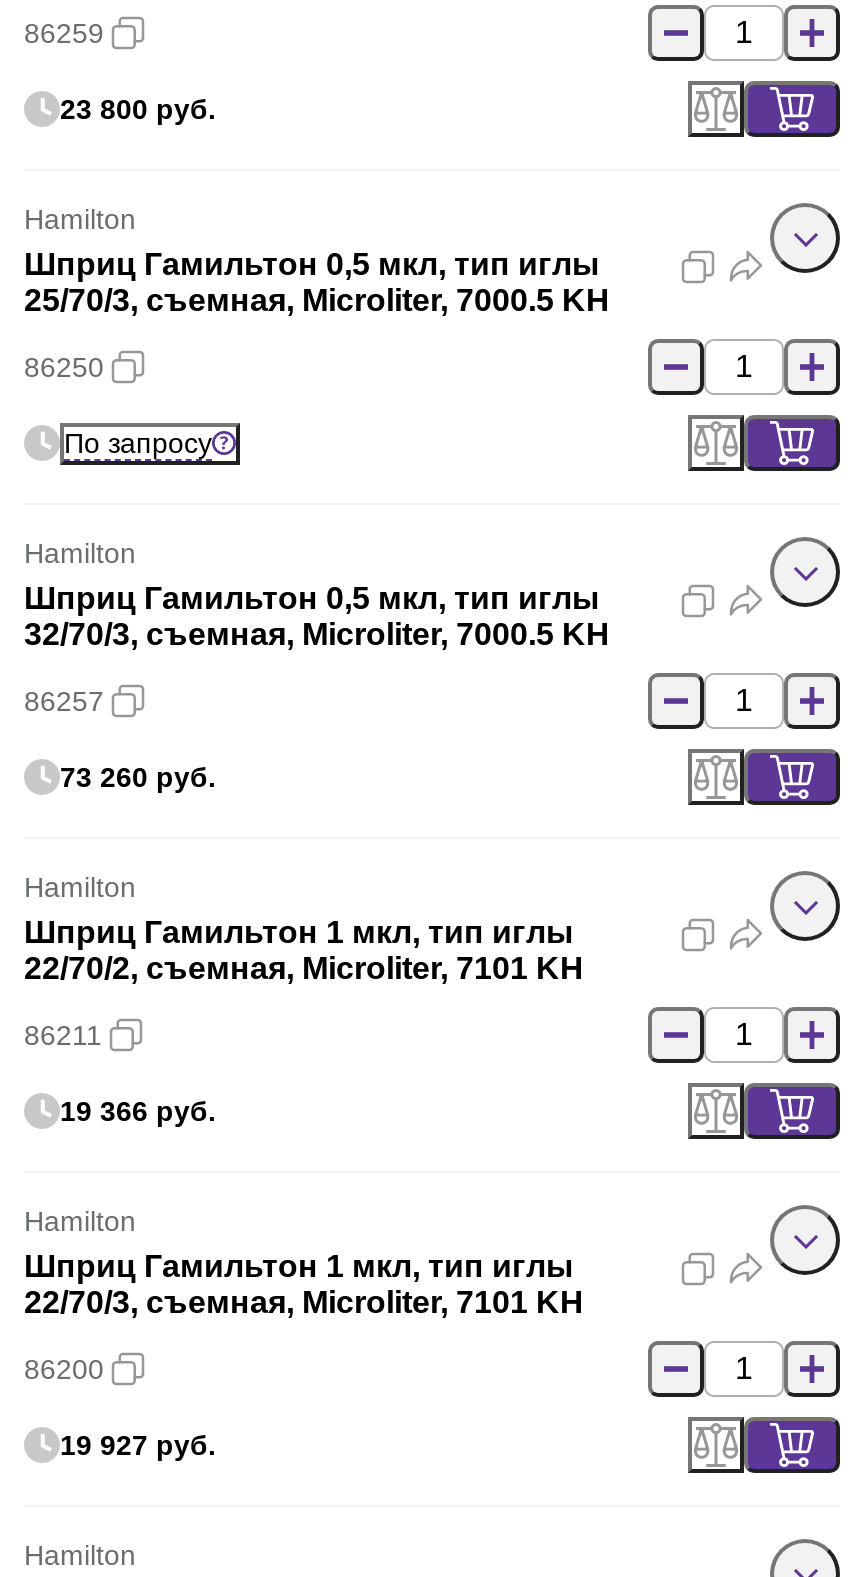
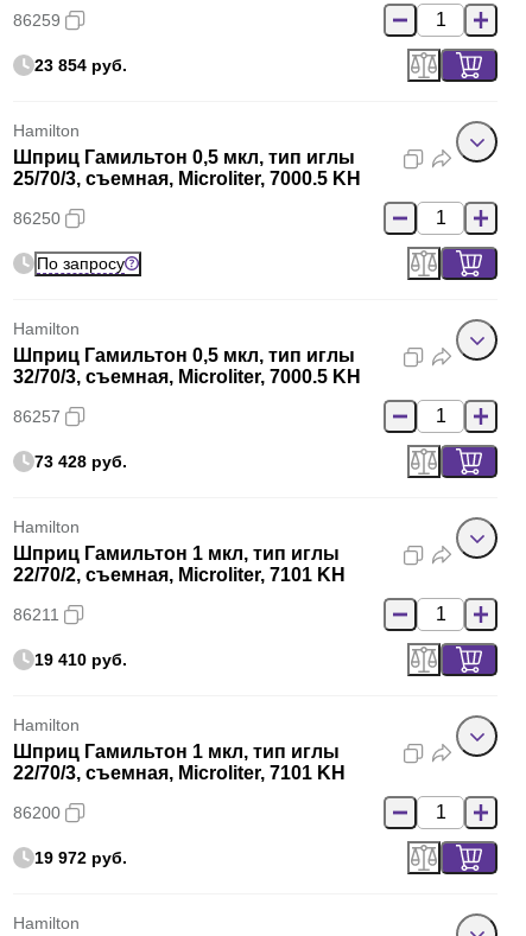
[60,93,216,125] 23 800 руб. -> [34,56,127,75] 23 854 руб.
[60,761,216,793] 73 260 руб. -> [34,452,127,471] 73 428 руб.
[60,1095,216,1127] 19 366 руб. -> [34,650,127,669] 19 410 руб.
[60,1429,216,1461] 19 927 руб. -> [34,848,127,867] 19 972 руб.

